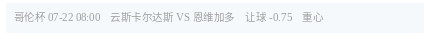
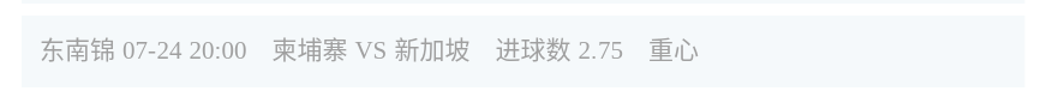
[13,12,295,23] 哥伦杯 07-22 08:00 | 云斯卡尔达斯 VS 恩维加多 | 让球 -0.75 -> [40,37,630,64] 东南锦 07-24 20:00 | 柬埔寨 VS 新加坡 | 进球数 2.75

